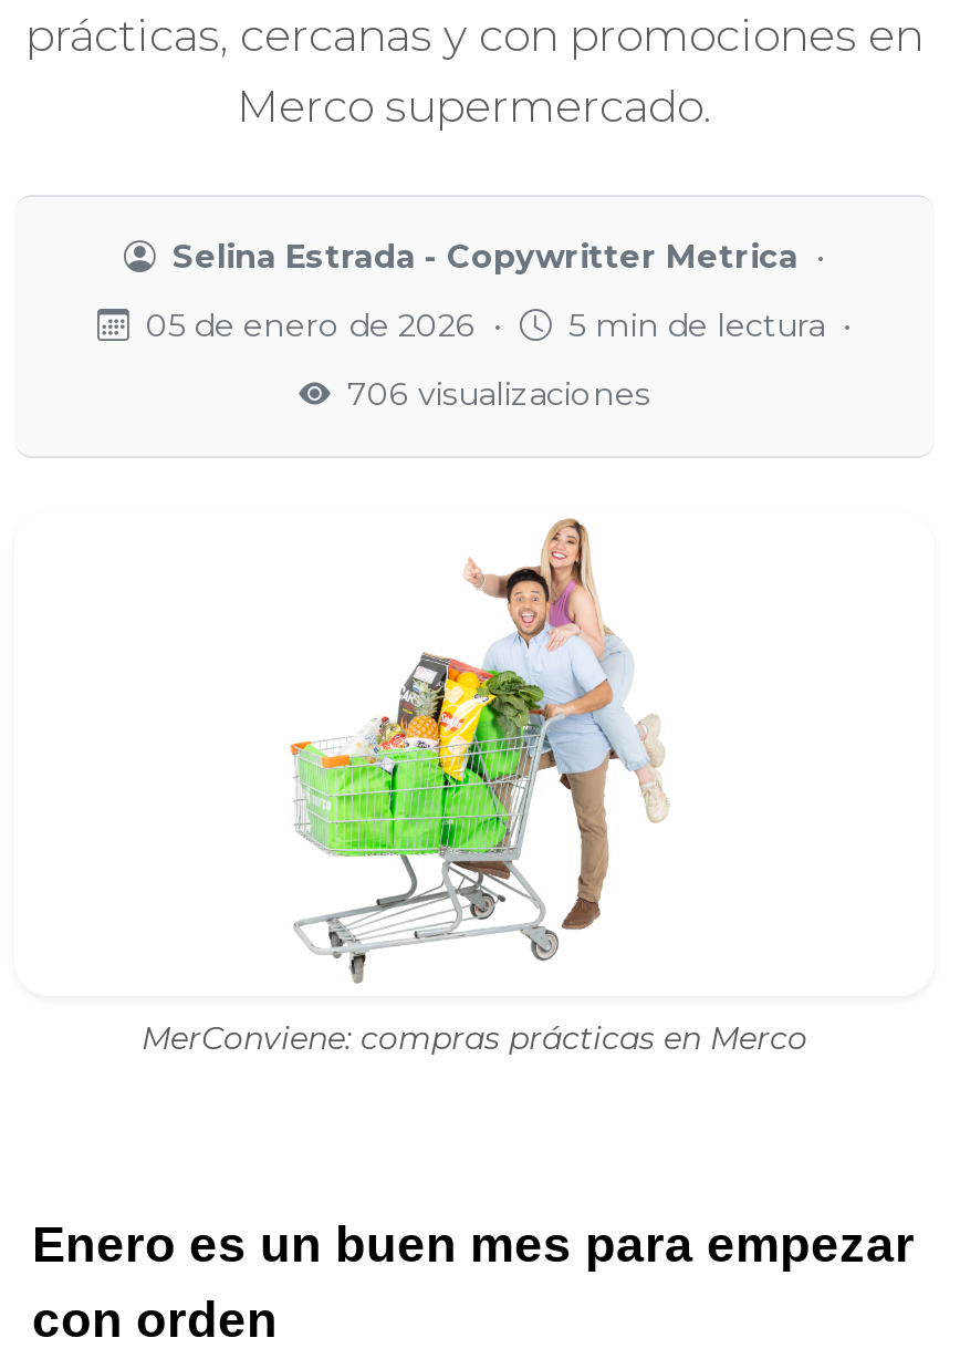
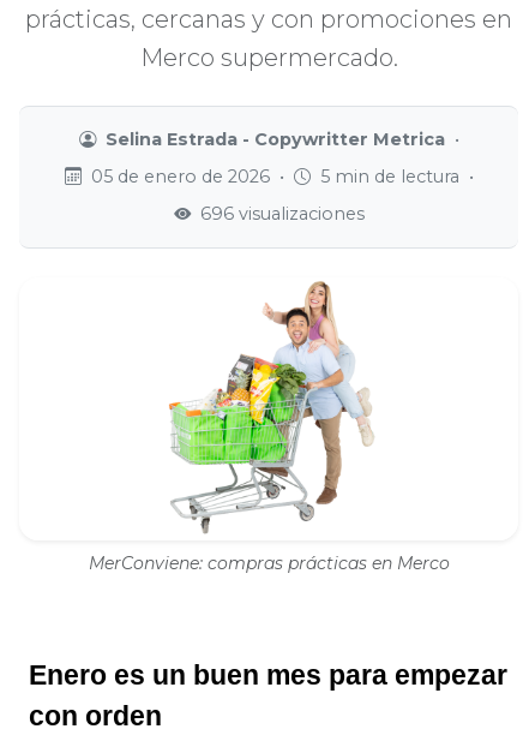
[347,375,650,414] 706 visualizaciones -> [200,203,364,225] 696 visualizaciones

